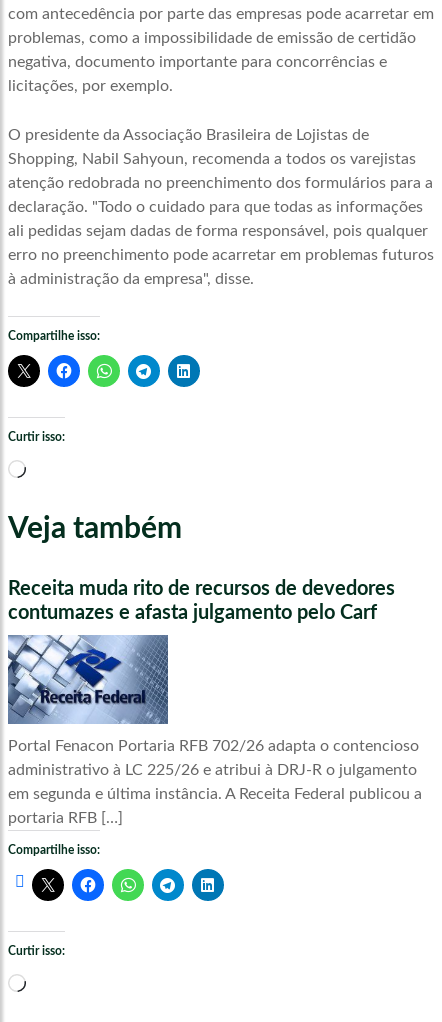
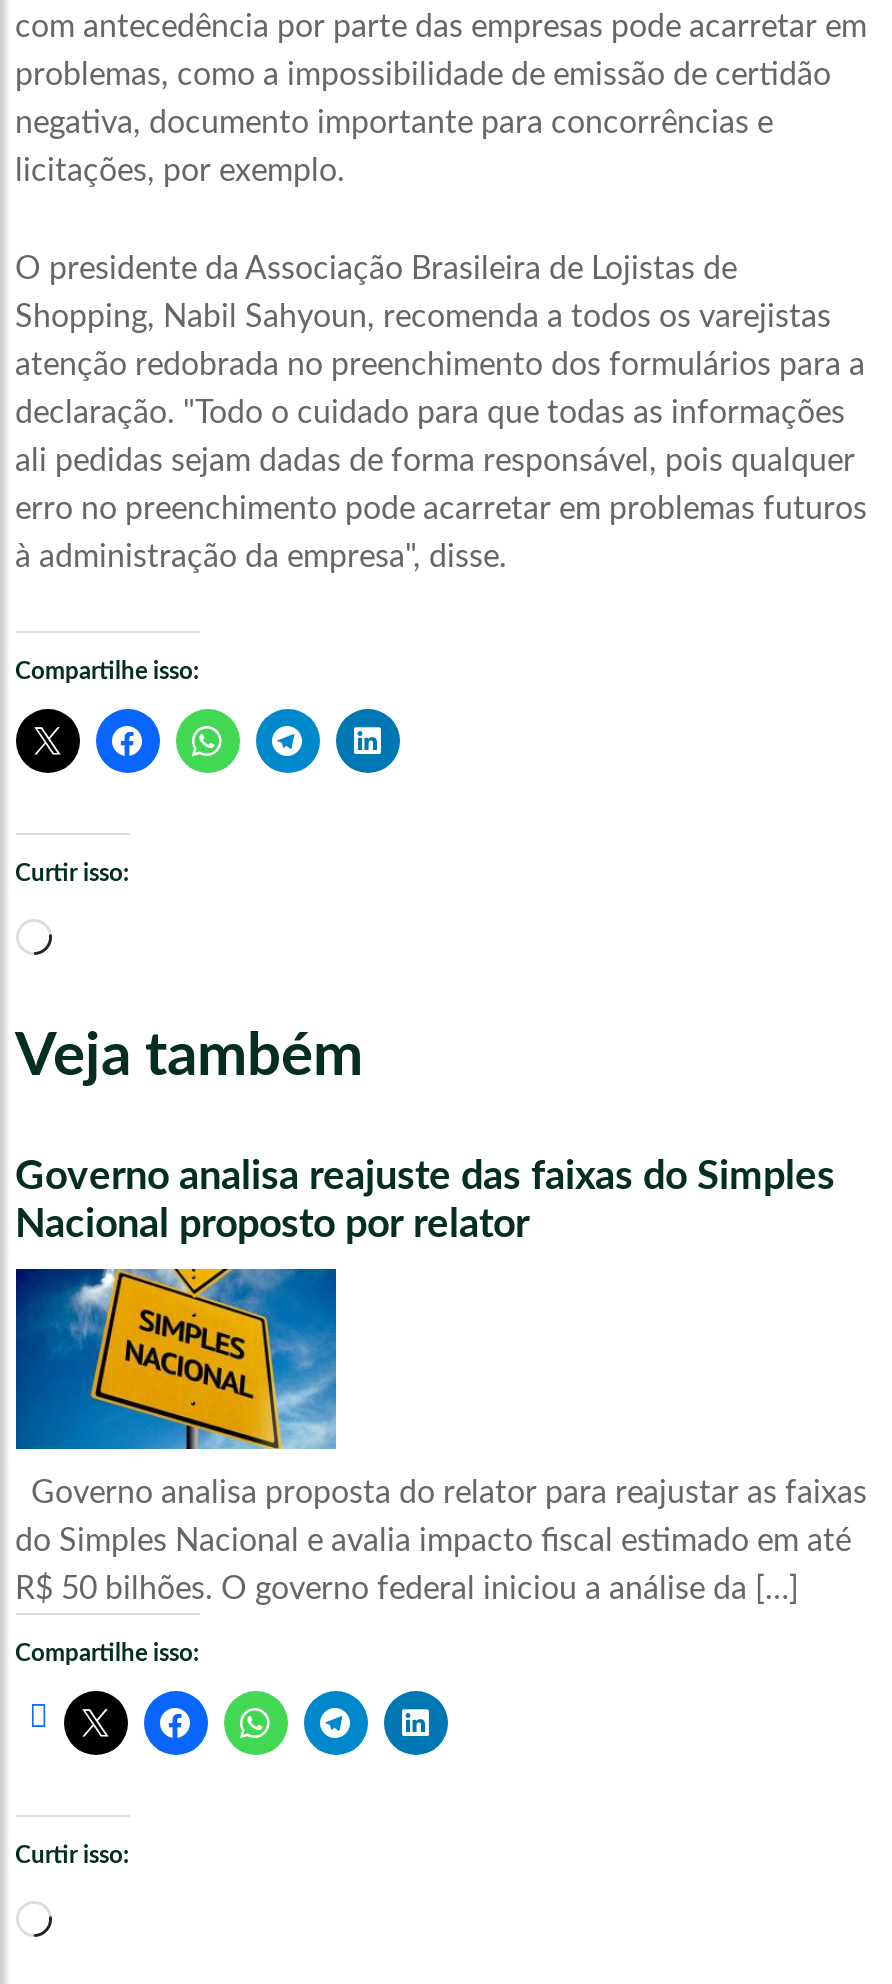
[7,579,394,623] Receita muda rito de recursos de devedores | contumazes e afasta julgamento pelo Carf -> [15,1157,835,1245] Governo analisa reajuste das faixas do Simples | Nacional proposto por relator
[7,654,421,826] [image] | Portal Fenacon Portaria RFB 702/26 adapta o contencioso | administrativo à LC 225/26 e atribui à DRJ-R o julgamento | em segunda e última instância. A Receita Federal publicou a | portaria RFB […] -> [14,1267,867,1605] [image] | Governo analisa proposta do relator para reajustar as faixas | do Simples Nacional e avalia impacto fiscal estimado em até | R$ 50 bilhões. O governo federal iniciou a análise da […]

